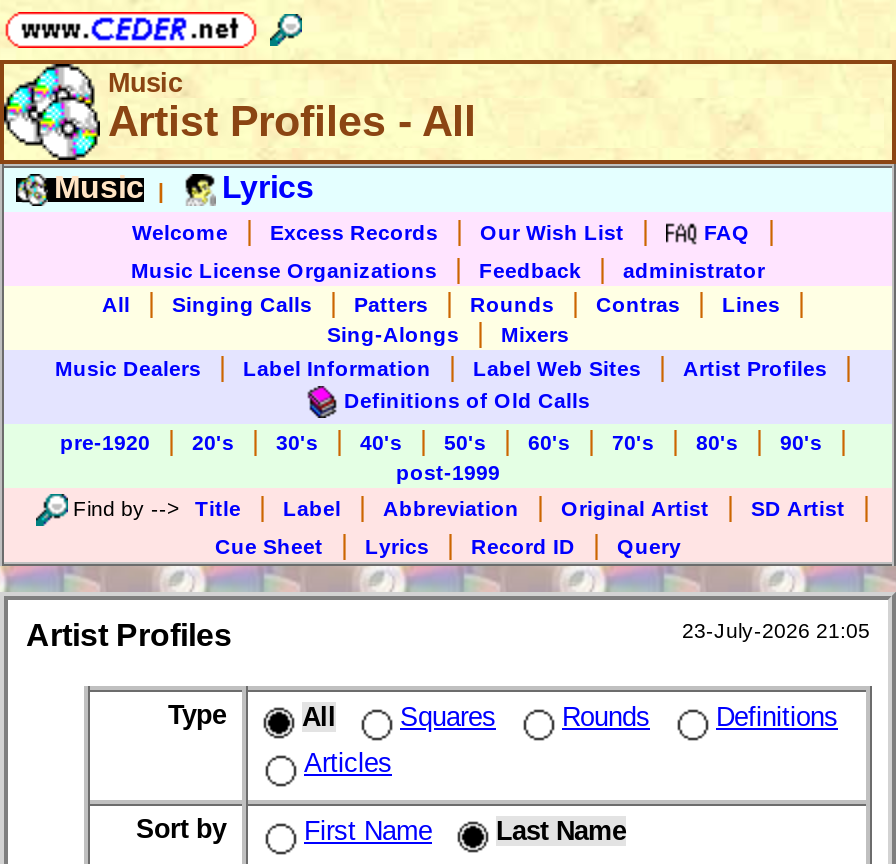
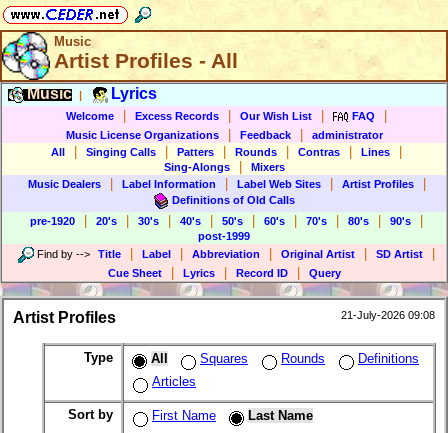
[682,619,870,643] 23-July-2026 21:05 -> [341,309,435,321] 21-July-2026 09:08

